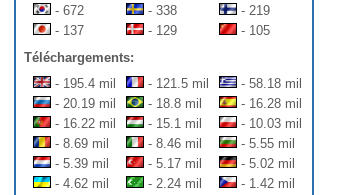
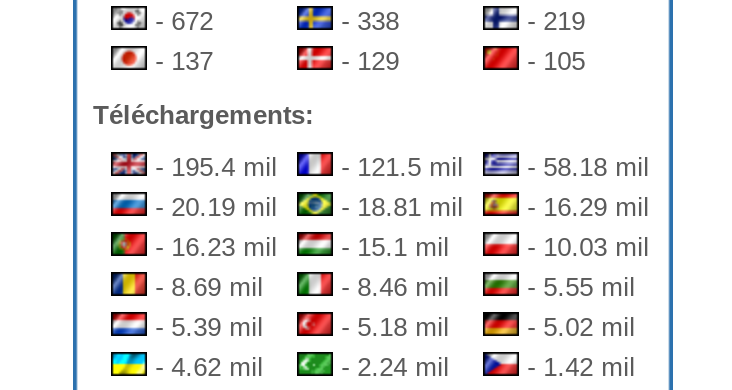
[144,96,202,111] - 18.8 mil -> [333,193,463,223] - 18.81 mil
[237,96,302,111] - 16.28 mil -> [519,193,649,223] - 16.29 mil
[51,116,202,131] - 16.22 mil - 15.1 mil -> [147,233,449,263] - 16.23 mil - 15.1 mil
[144,156,202,171] - 5.17 mil -> [333,313,449,343] - 5.18 mil

